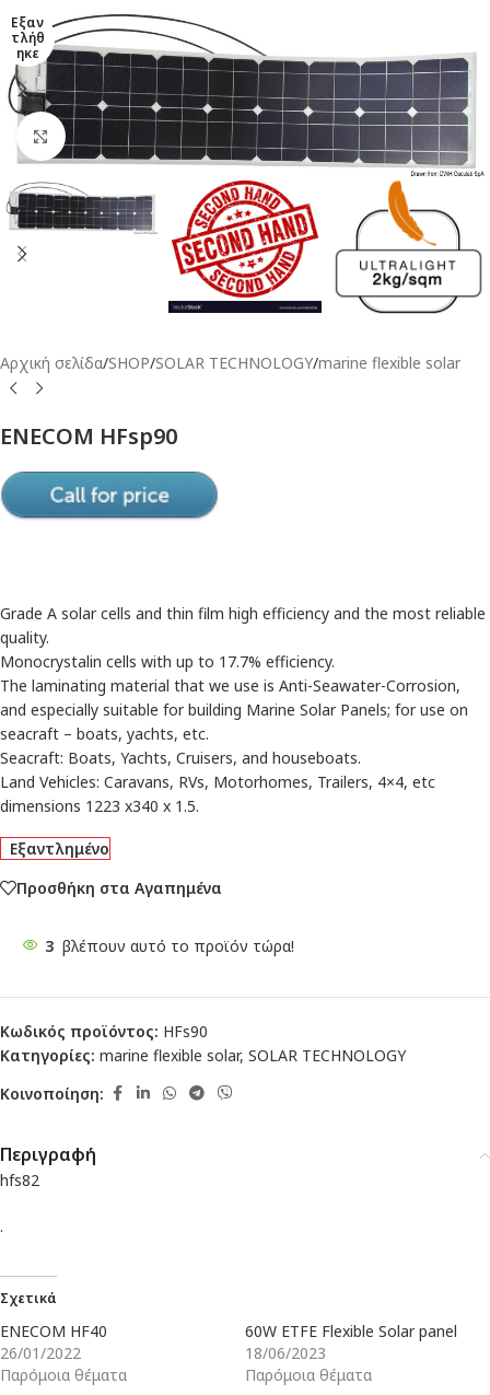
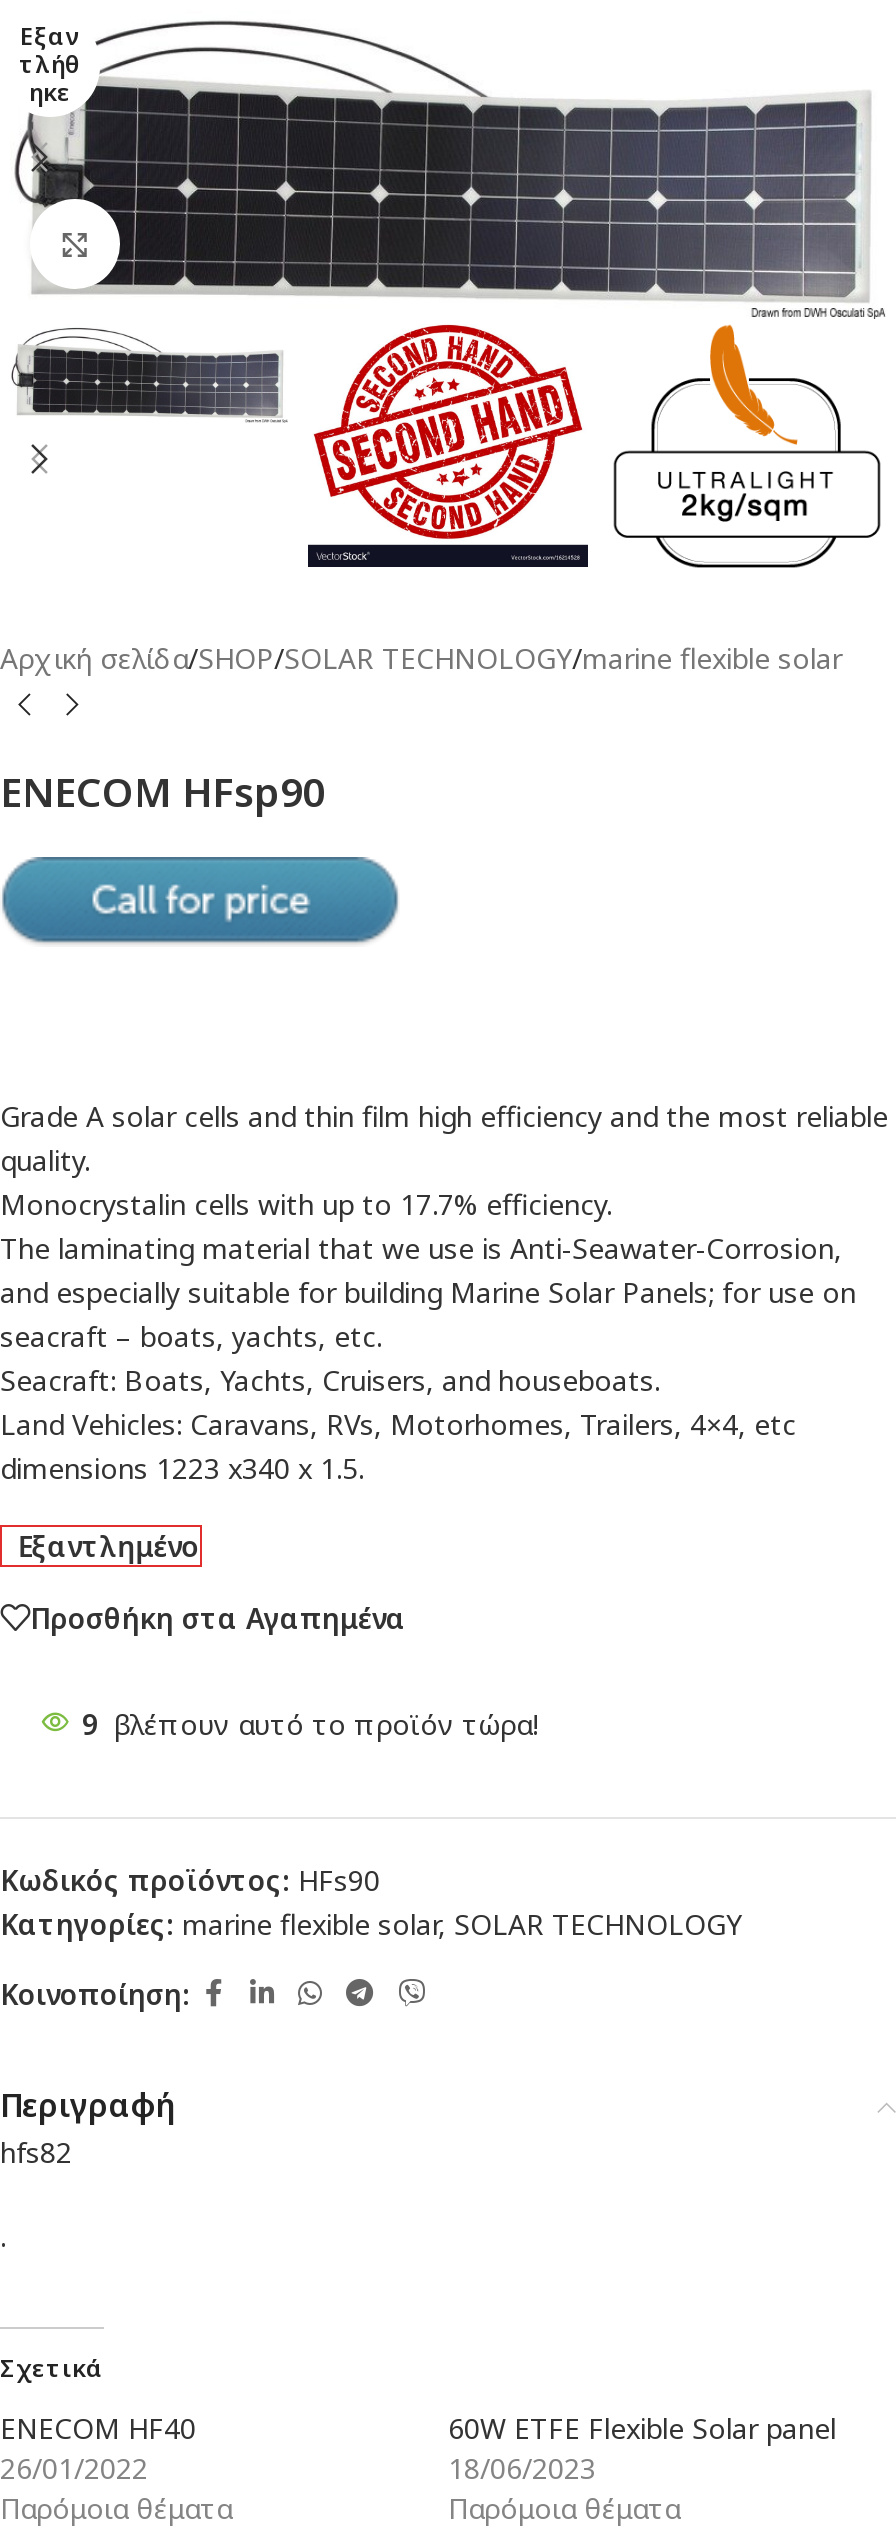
[45,935,294,956] 3 βλέπουν αυτό το προϊόν τώρα! -> [82,1705,538,1743] 9 βλέπουν αυτό το προϊόν τώρα!

